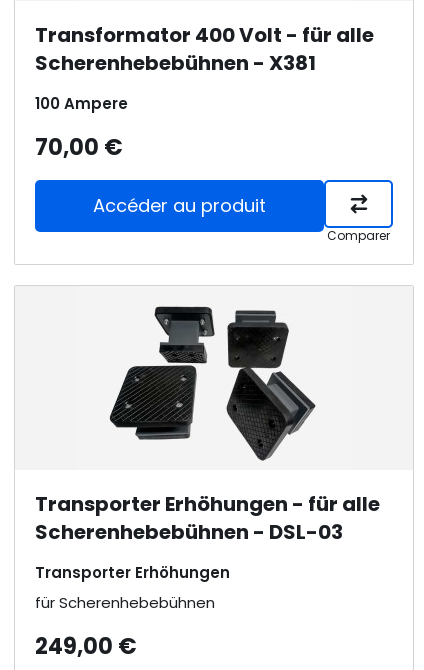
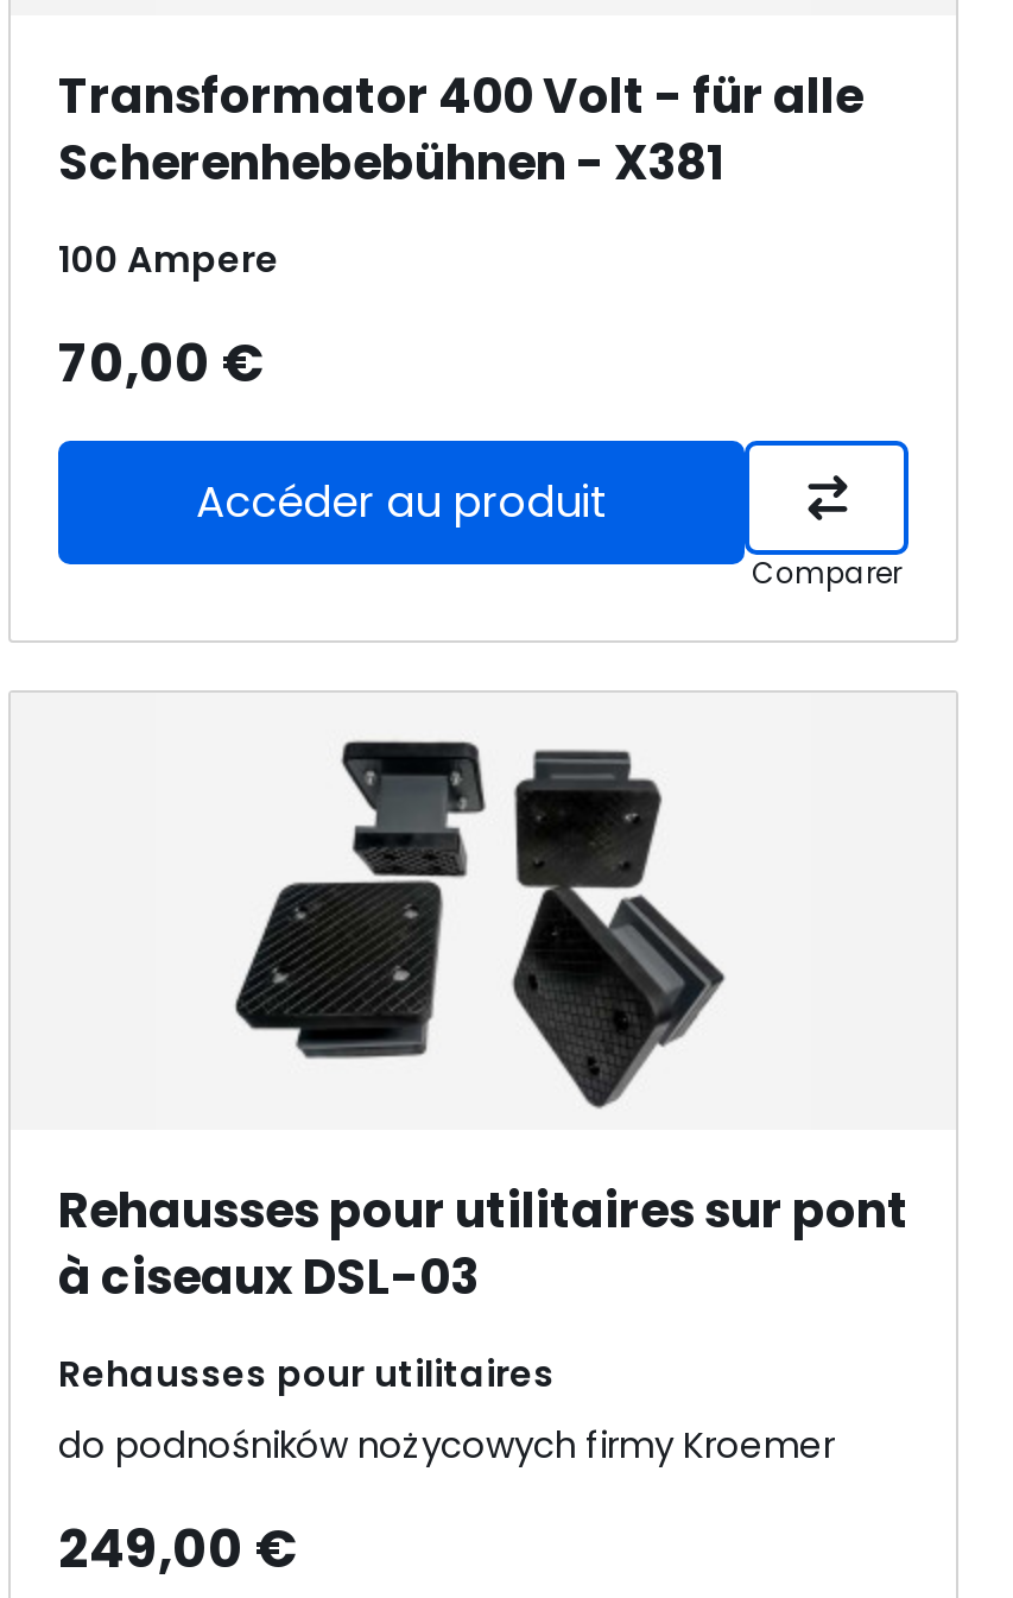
[35,489,380,545] Transporter Erhöhungen - für alle | Scherenhebebühnen - DSL-03 -> [58,1176,908,1309] Rehausses pour utilitaires sur pont | à ciseaux DSL-03
[35,561,230,612] Transporter Erhöhungen | für Scherenhebebühnen -> [58,1347,835,1468] Rehausses pour utilitaires | do podnośników nożycowych firmy Kroemer

